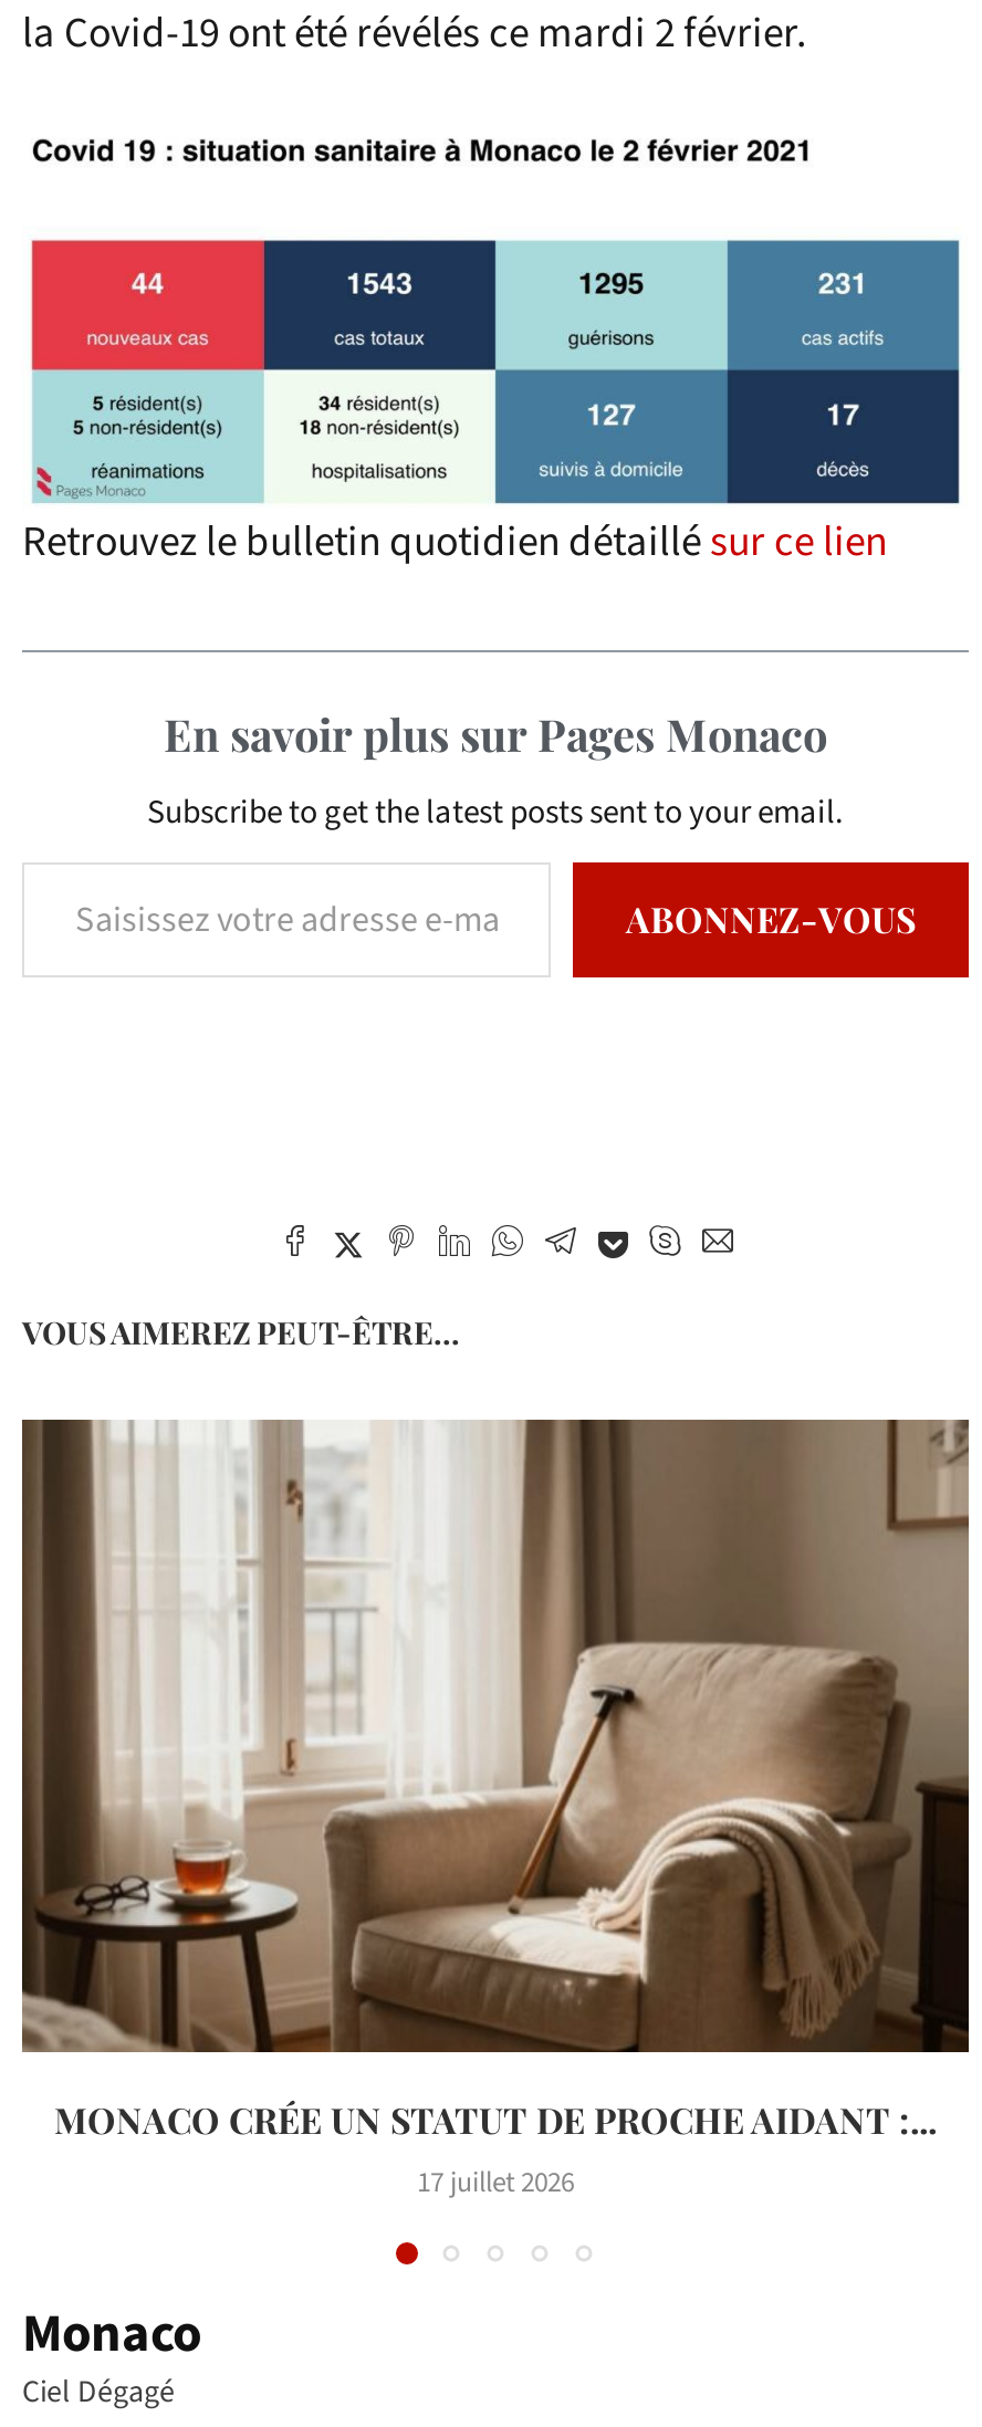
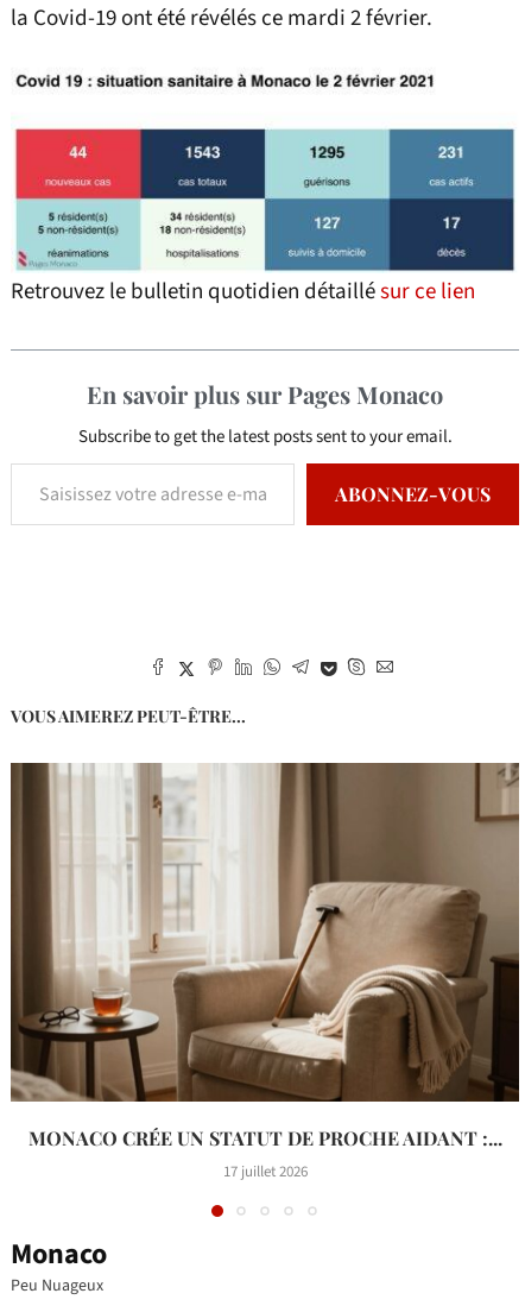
[22,2371,175,2416] Ciel Dégagé -> [11,1274,103,1298] Peu Nuageux

